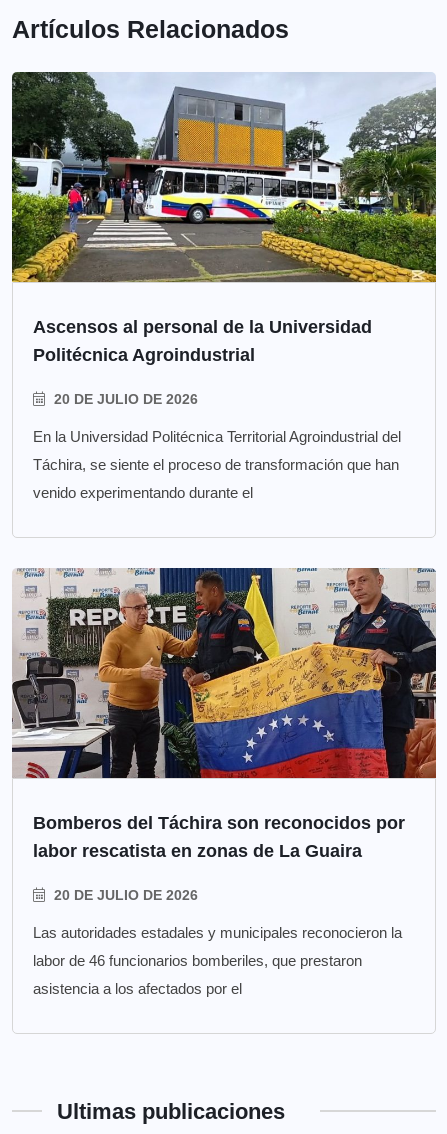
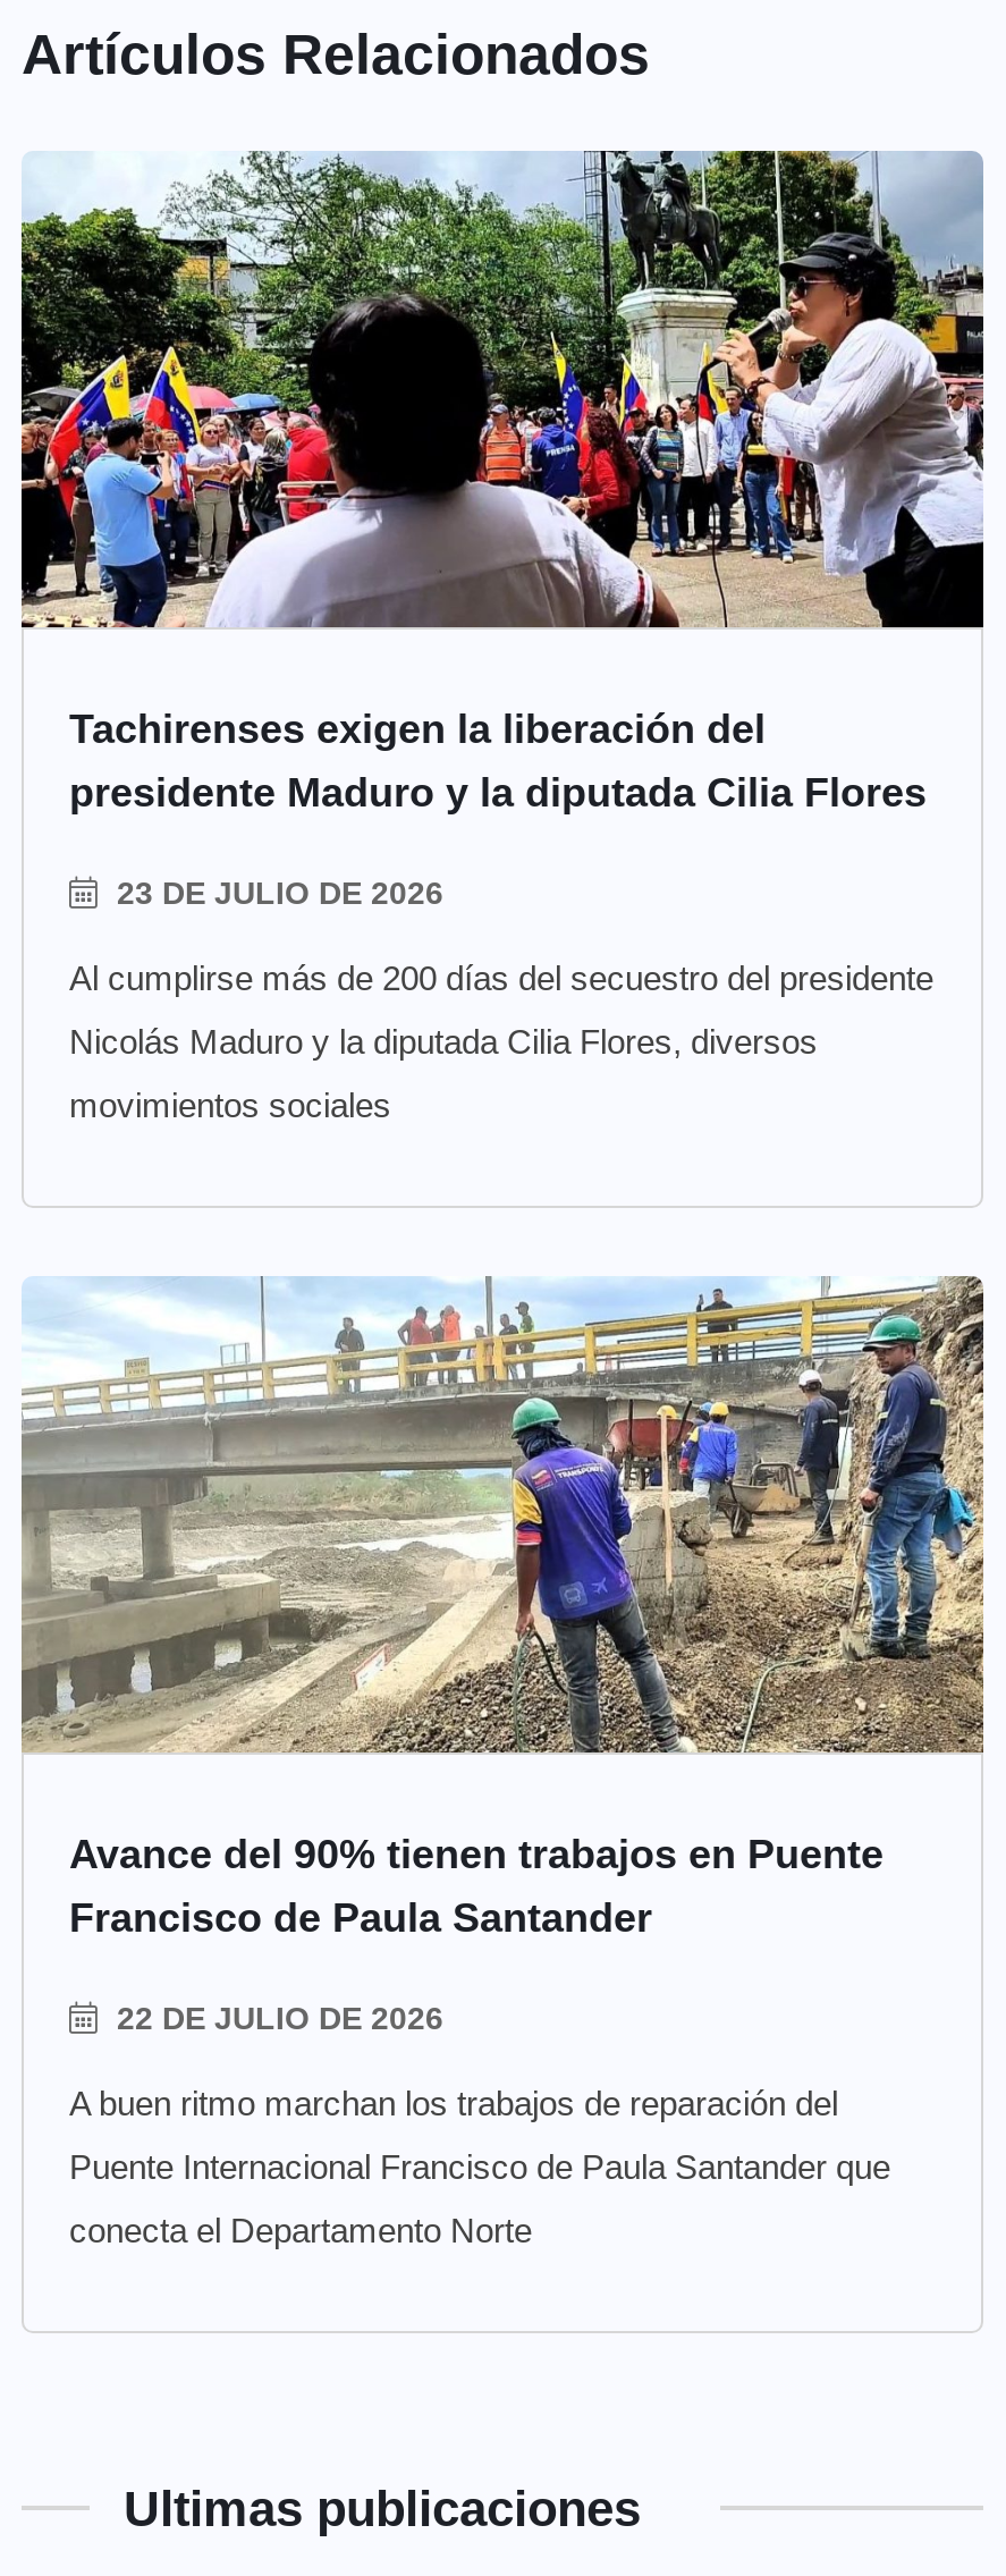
[11,71,437,365] [image] | Ascensos al personal de la Universidad | Politécnica Agroindustrial -> [19,149,986,816] [image] | Tachirenses exigen la liberación del | presidente Maduro y la diputada Cilia Flores
[50,391,198,407] 20 DE JULIO DE 2026 -> [108,875,443,911] 23 DE JULIO DE 2026
[33,428,401,445] En la Universidad Politécnica Territorial Agroindustrial del -> [69,958,933,997] Al cumplirse más de 200 días del secuestro del presidente
[33,456,399,473] Táchira, se siente el proceso de transformación que han -> [69,1022,818,1061] Nicolás Maduro y la diputada Cilia Flores, diversos
[33,484,253,501] venido experimentando durante el -> [69,1086,391,1124] movimientos sociales
[12,567,437,861] [image] | Bomberos del Táchira son reconocidos por | labor rescatista en zonas de La Guaira -> [22,1276,986,1941] [image] | Avance del 90% tienen trabajos en Puente | Francisco de Paula Santander
[50,887,198,903] 20 DE JULIO DE 2026 -> [108,2000,443,2036] 22 DE JULIO DE 2026
[33,924,402,941] Las autoridades estadales y municipales reconocieron la -> [69,2084,838,2122] A buen ritmo marchan los trabajos de reparación del
[33,952,362,969] labor de 46 funcionarios bomberiles, que prestaron -> [69,2147,890,2186] Puente Internacional Francisco de Paula Santander que
[33,980,242,997] asistencia a los afectados por el -> [69,2211,532,2249] conecta el Departamento Norte

